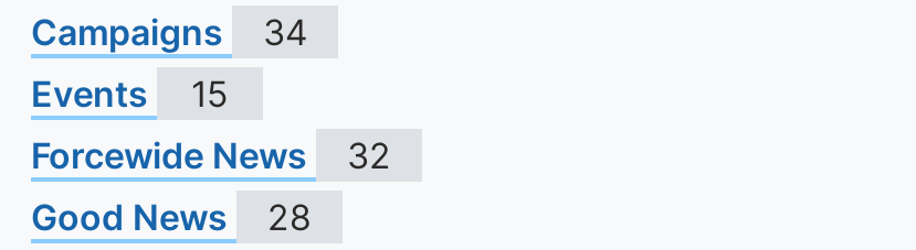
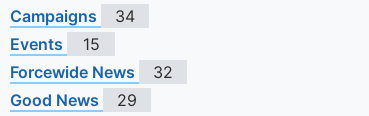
[31,195,312,239] Good News 28 -> [10,90,137,110] Good News 29

